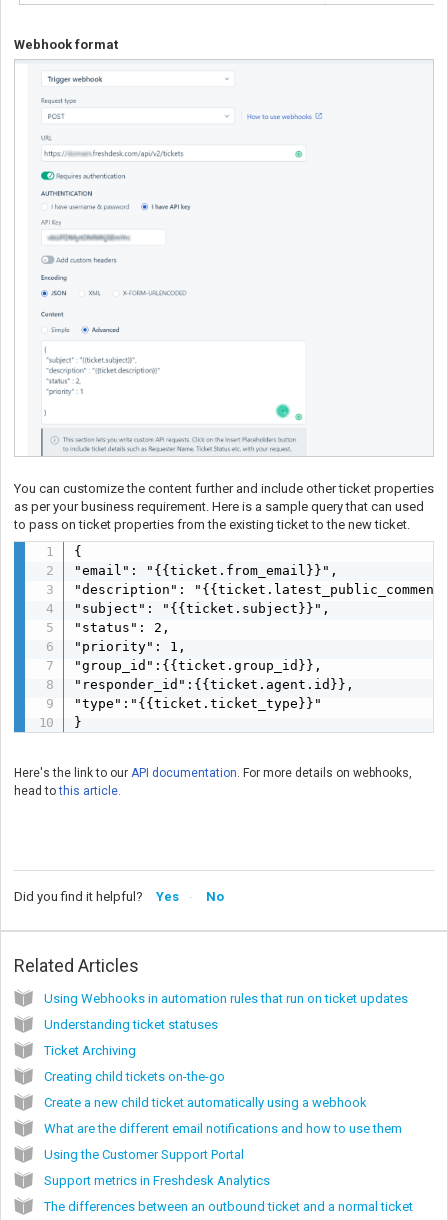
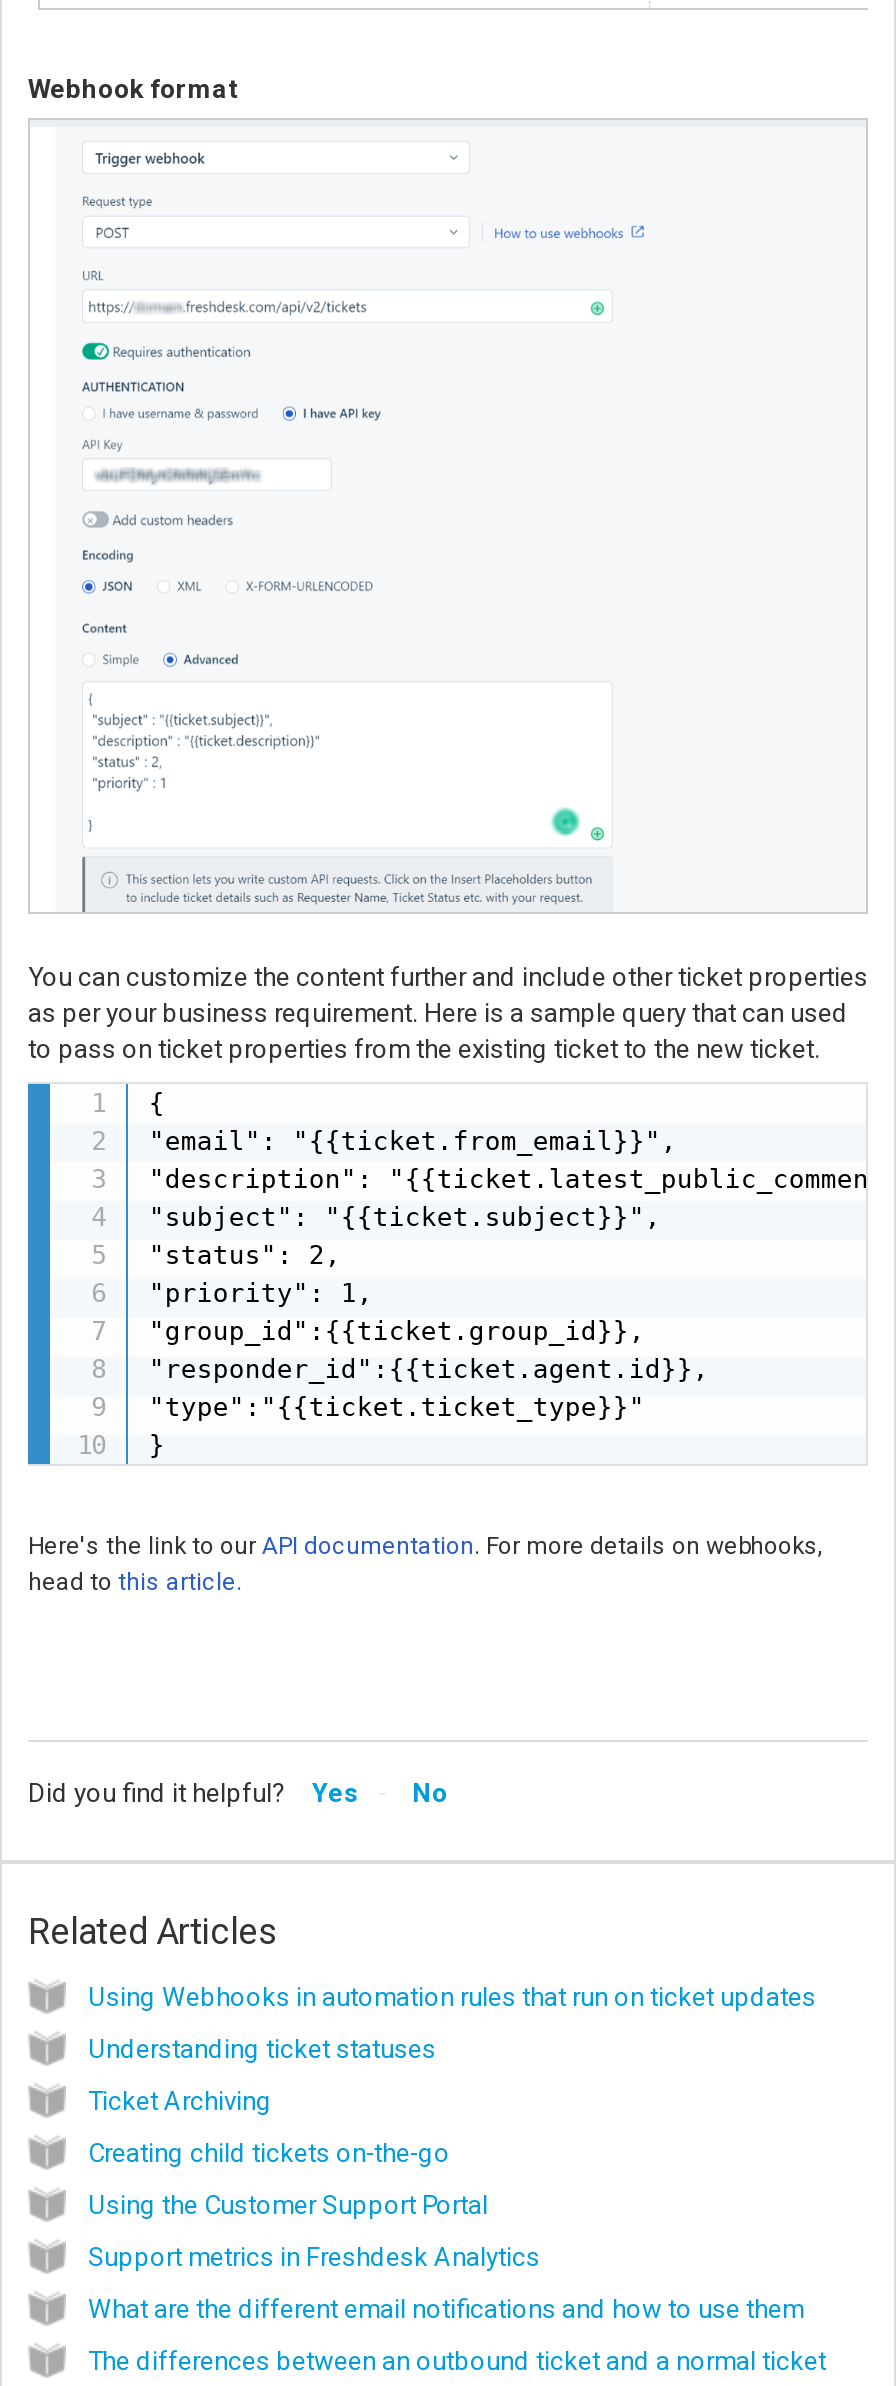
[44,1095,367,1110] Create a new child ticket automatically using a webhook -> none
moved [44,1121,402,1136] -> [88,2293,804,2323]: What are the different email notifications and how to use them
moved [44,1147,270,1188] -> [88,2189,540,2271]: Using the Customer Support Portal | Support metrics in Freshdesk Analytics

